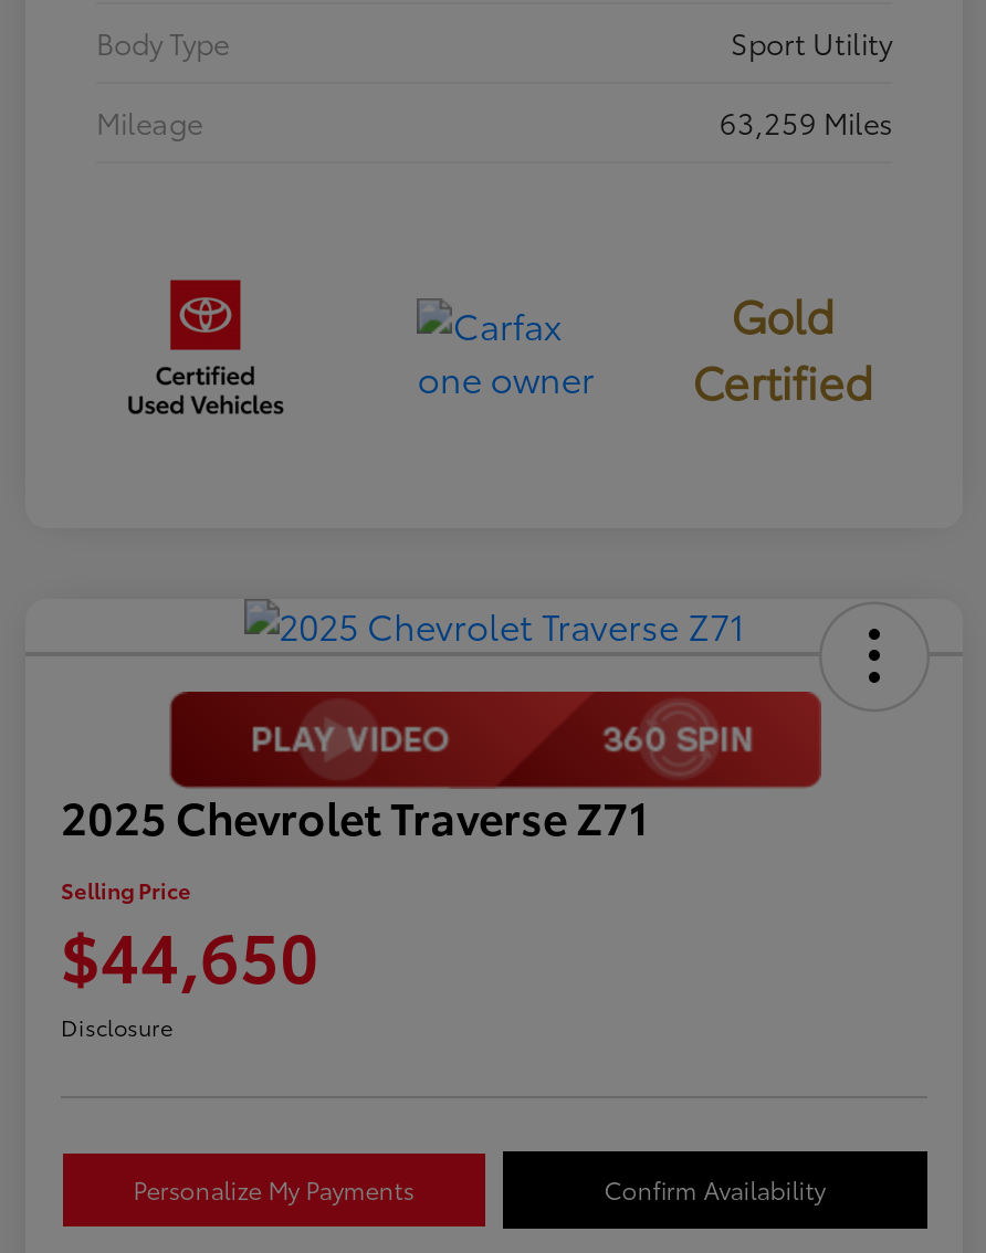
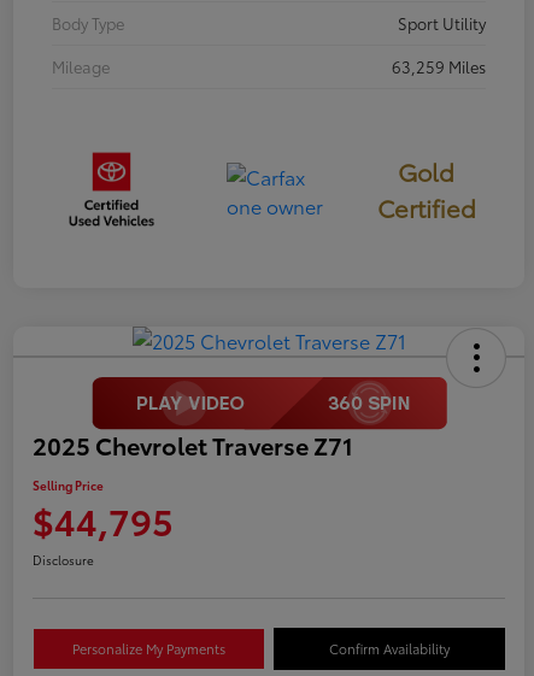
[61,905,319,1000] $44,650 -> [33,494,174,545] $44,795

